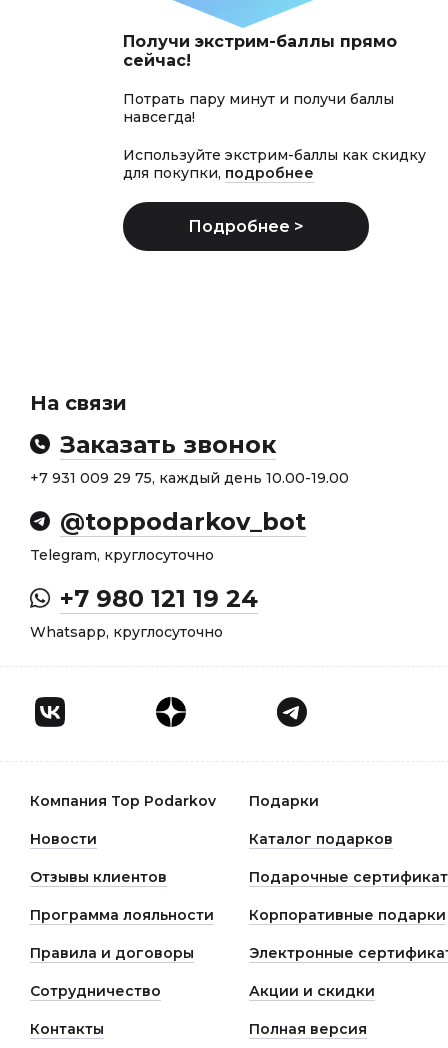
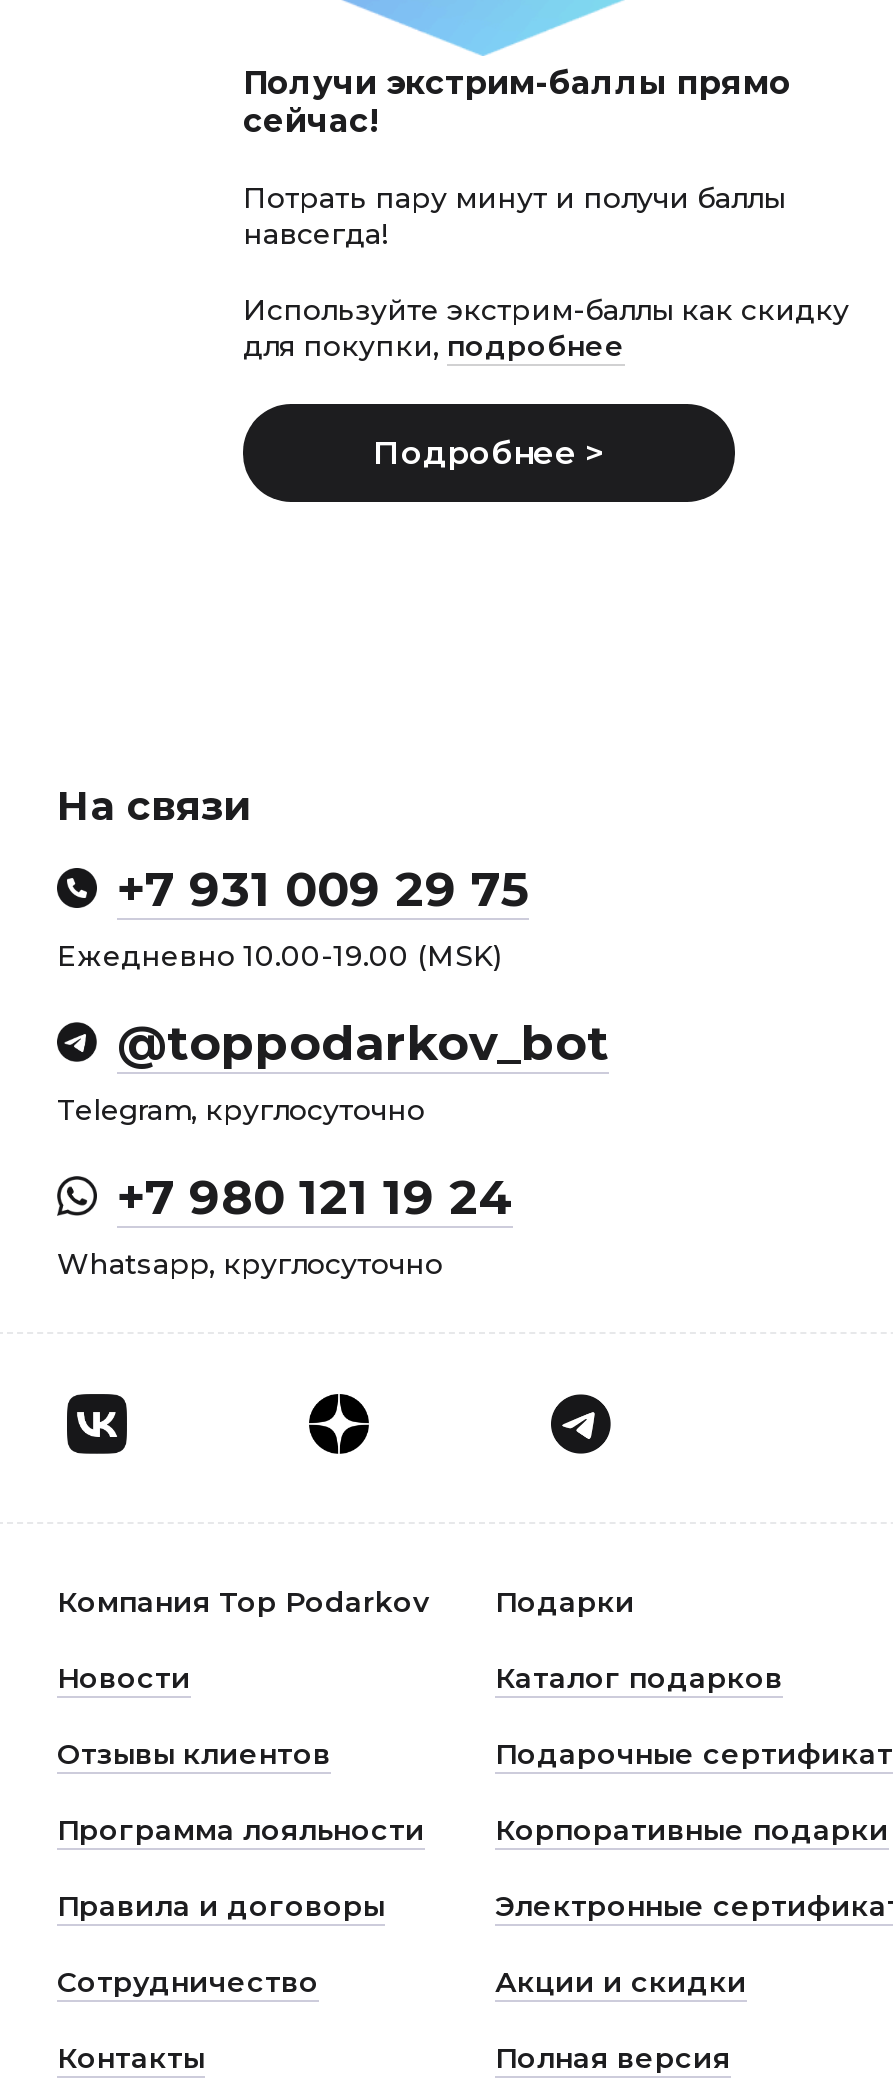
[30,430,349,487] Заказать звонок | +7 931 009 29 75, каждый день 10.00-19.00 -> [57,860,529,974] +7 931 009 29 75 | Ежедневно 10.00-19.00 (MSK)

